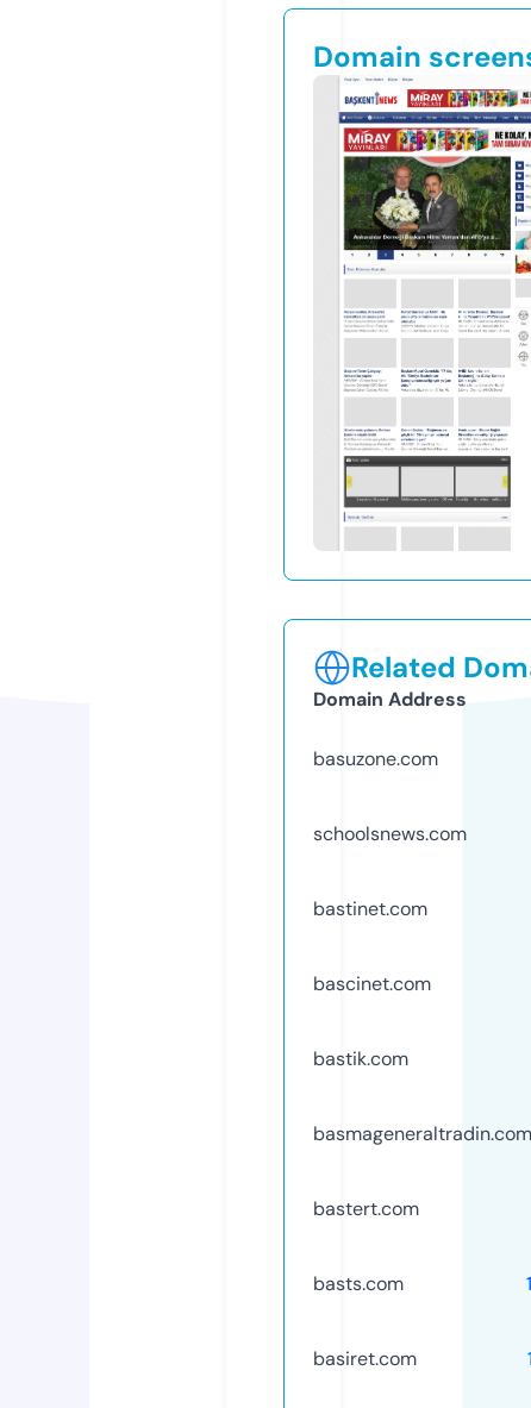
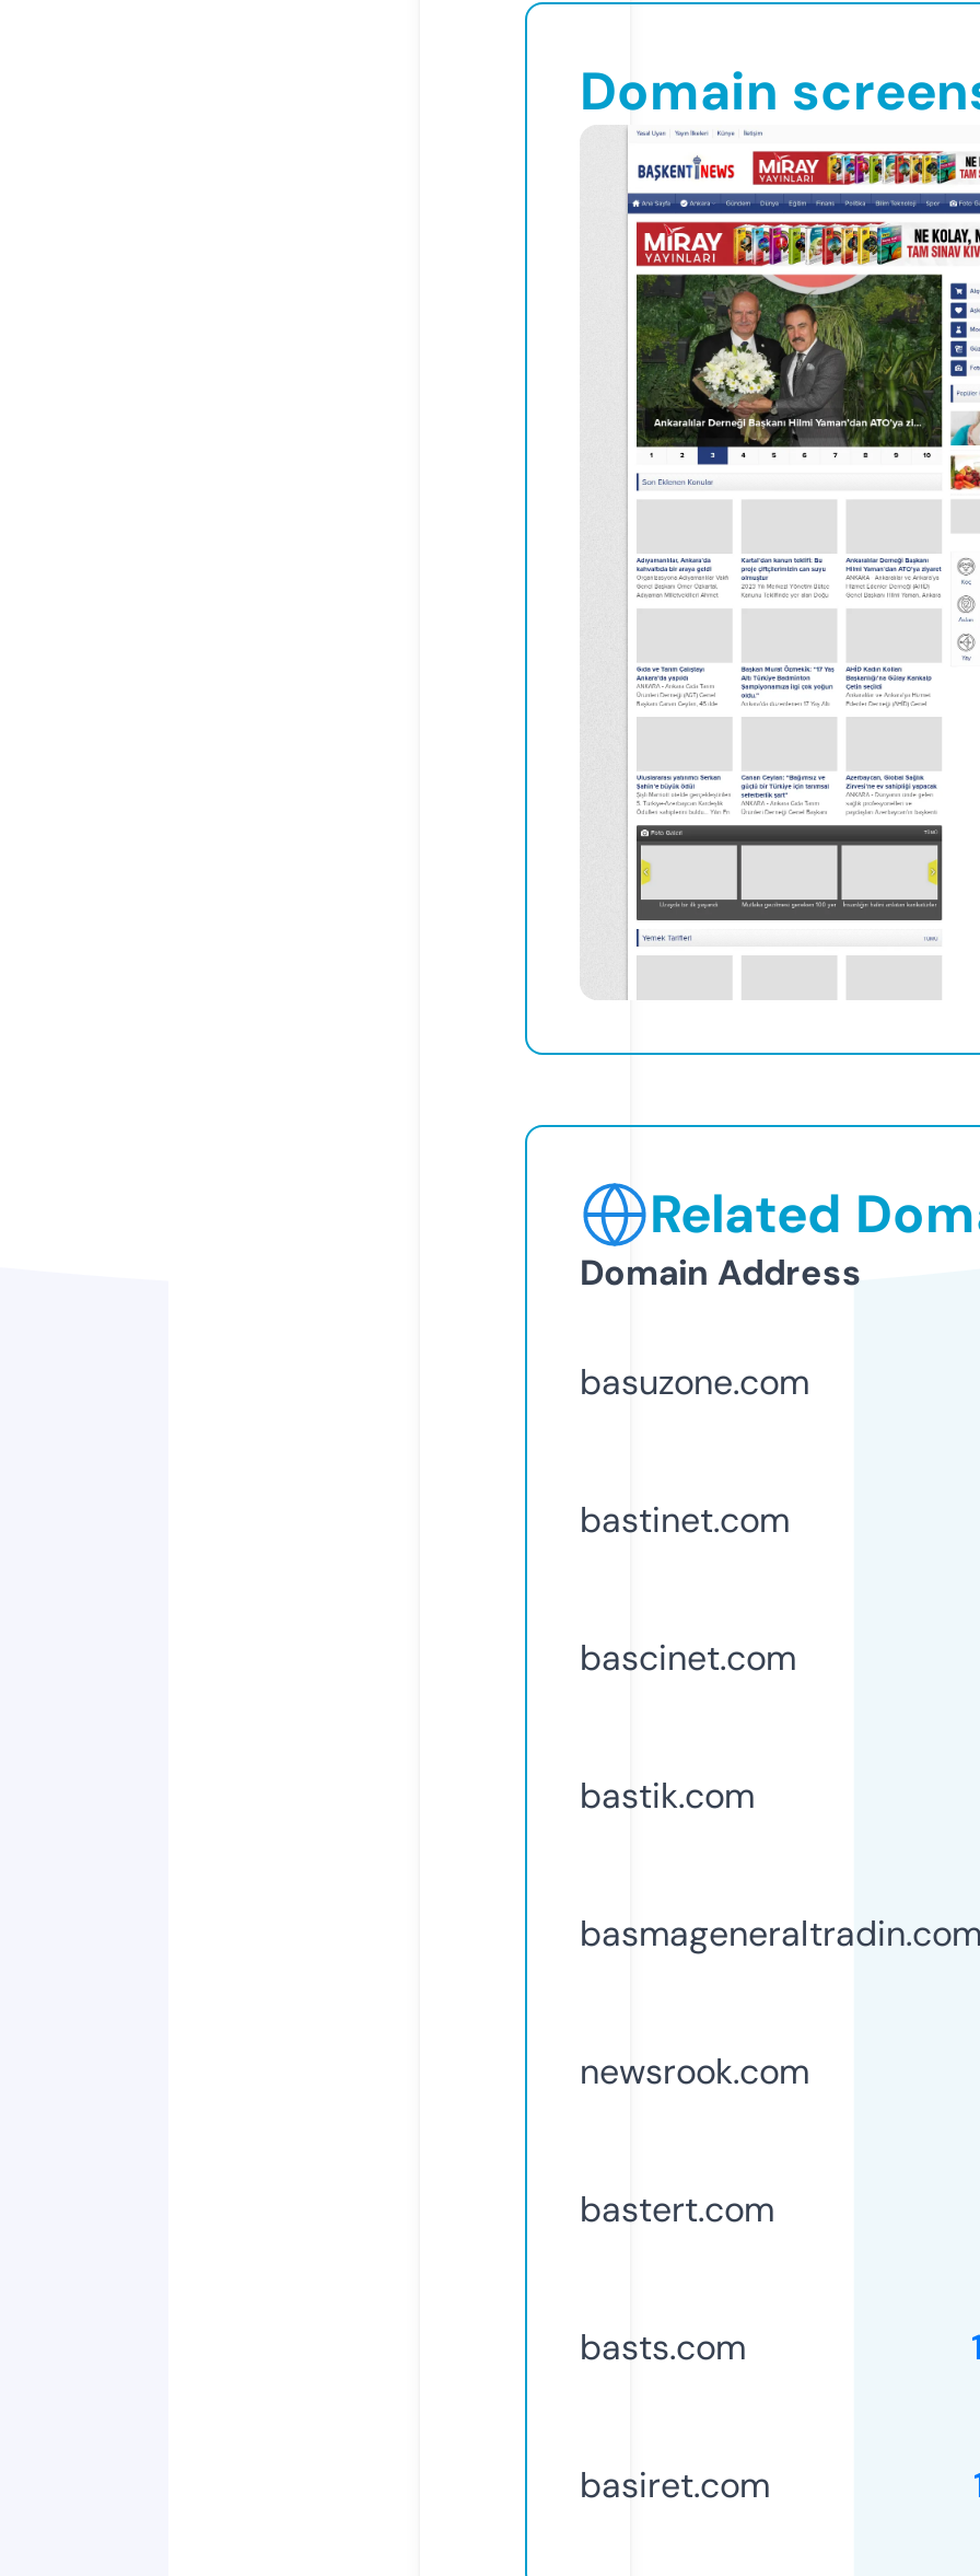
[313,821,467,846] schoolsnews.com -> none
moved [313,896,531,1146] -> [580,1497,980,1956]: bastinet.com | bascinet.com | bastik.com | basmageneraltradin.com
none -> [580,2048,809,2094] newsrook.com

